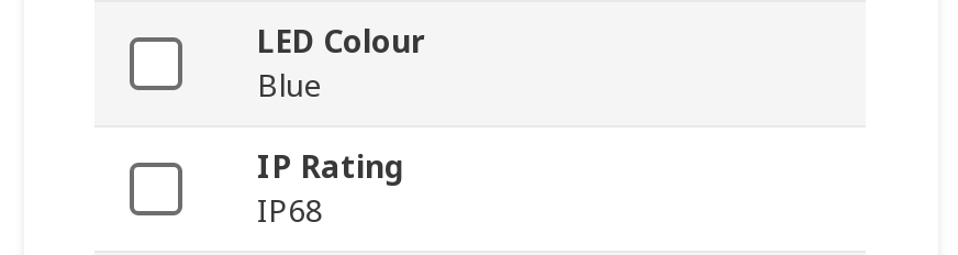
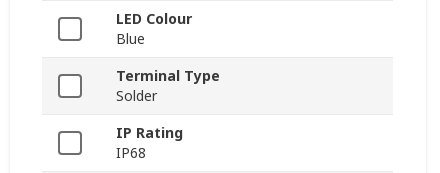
none -> [116,66,220,105] Terminal Type | Solder

